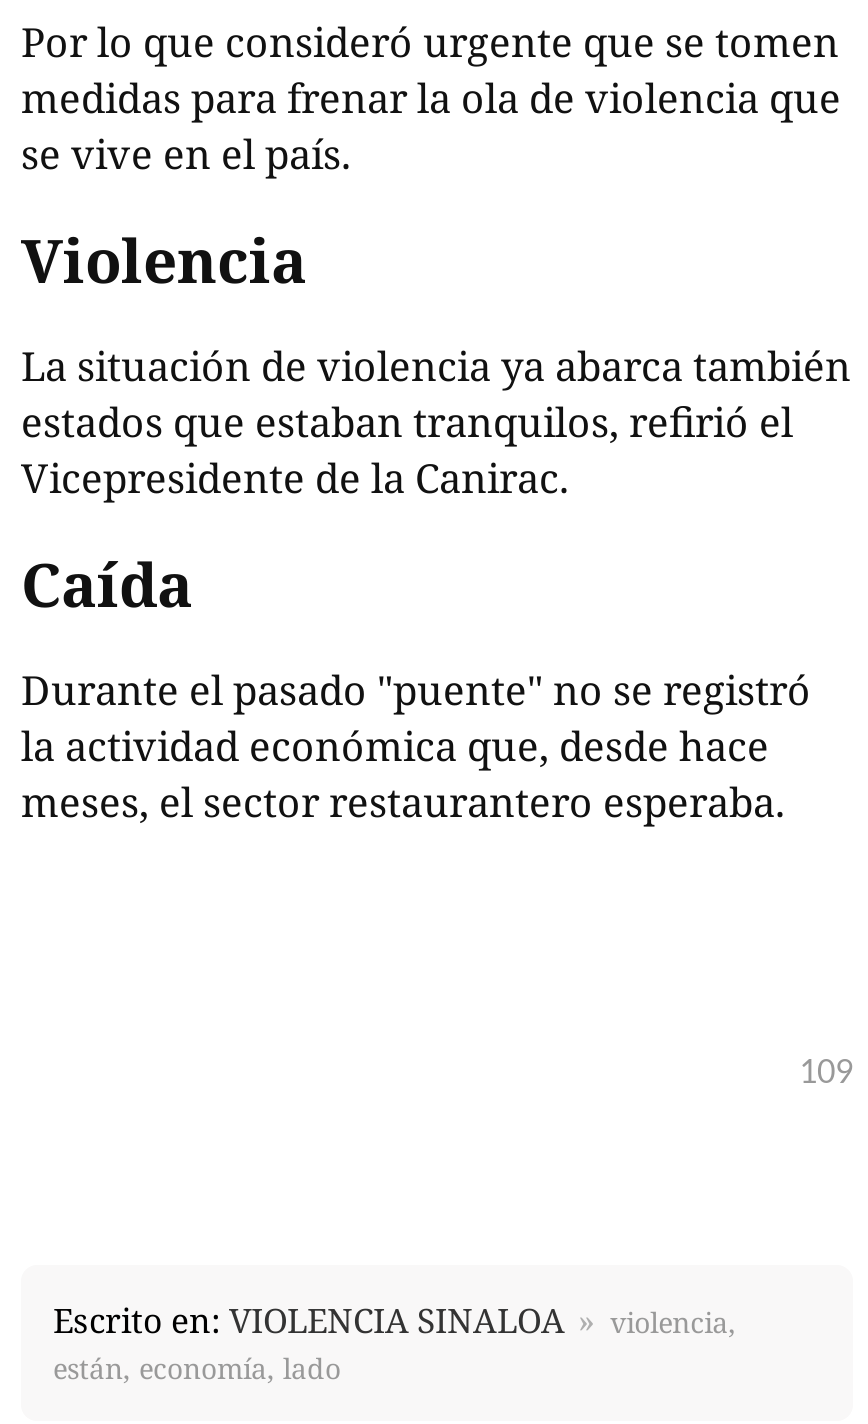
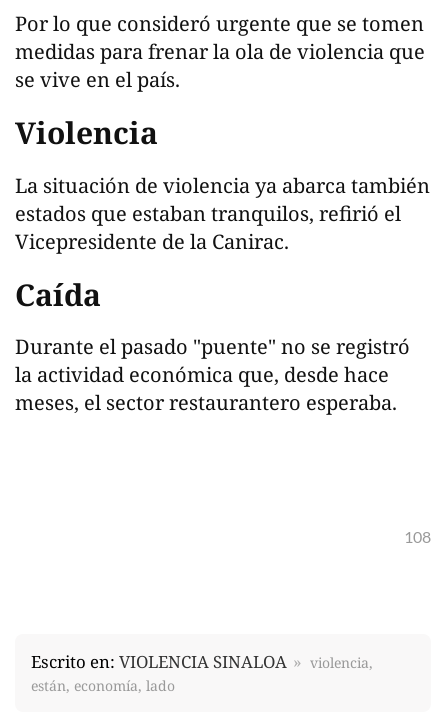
[799,1051,853,1089] 109 -> [404,527,431,546] 108

